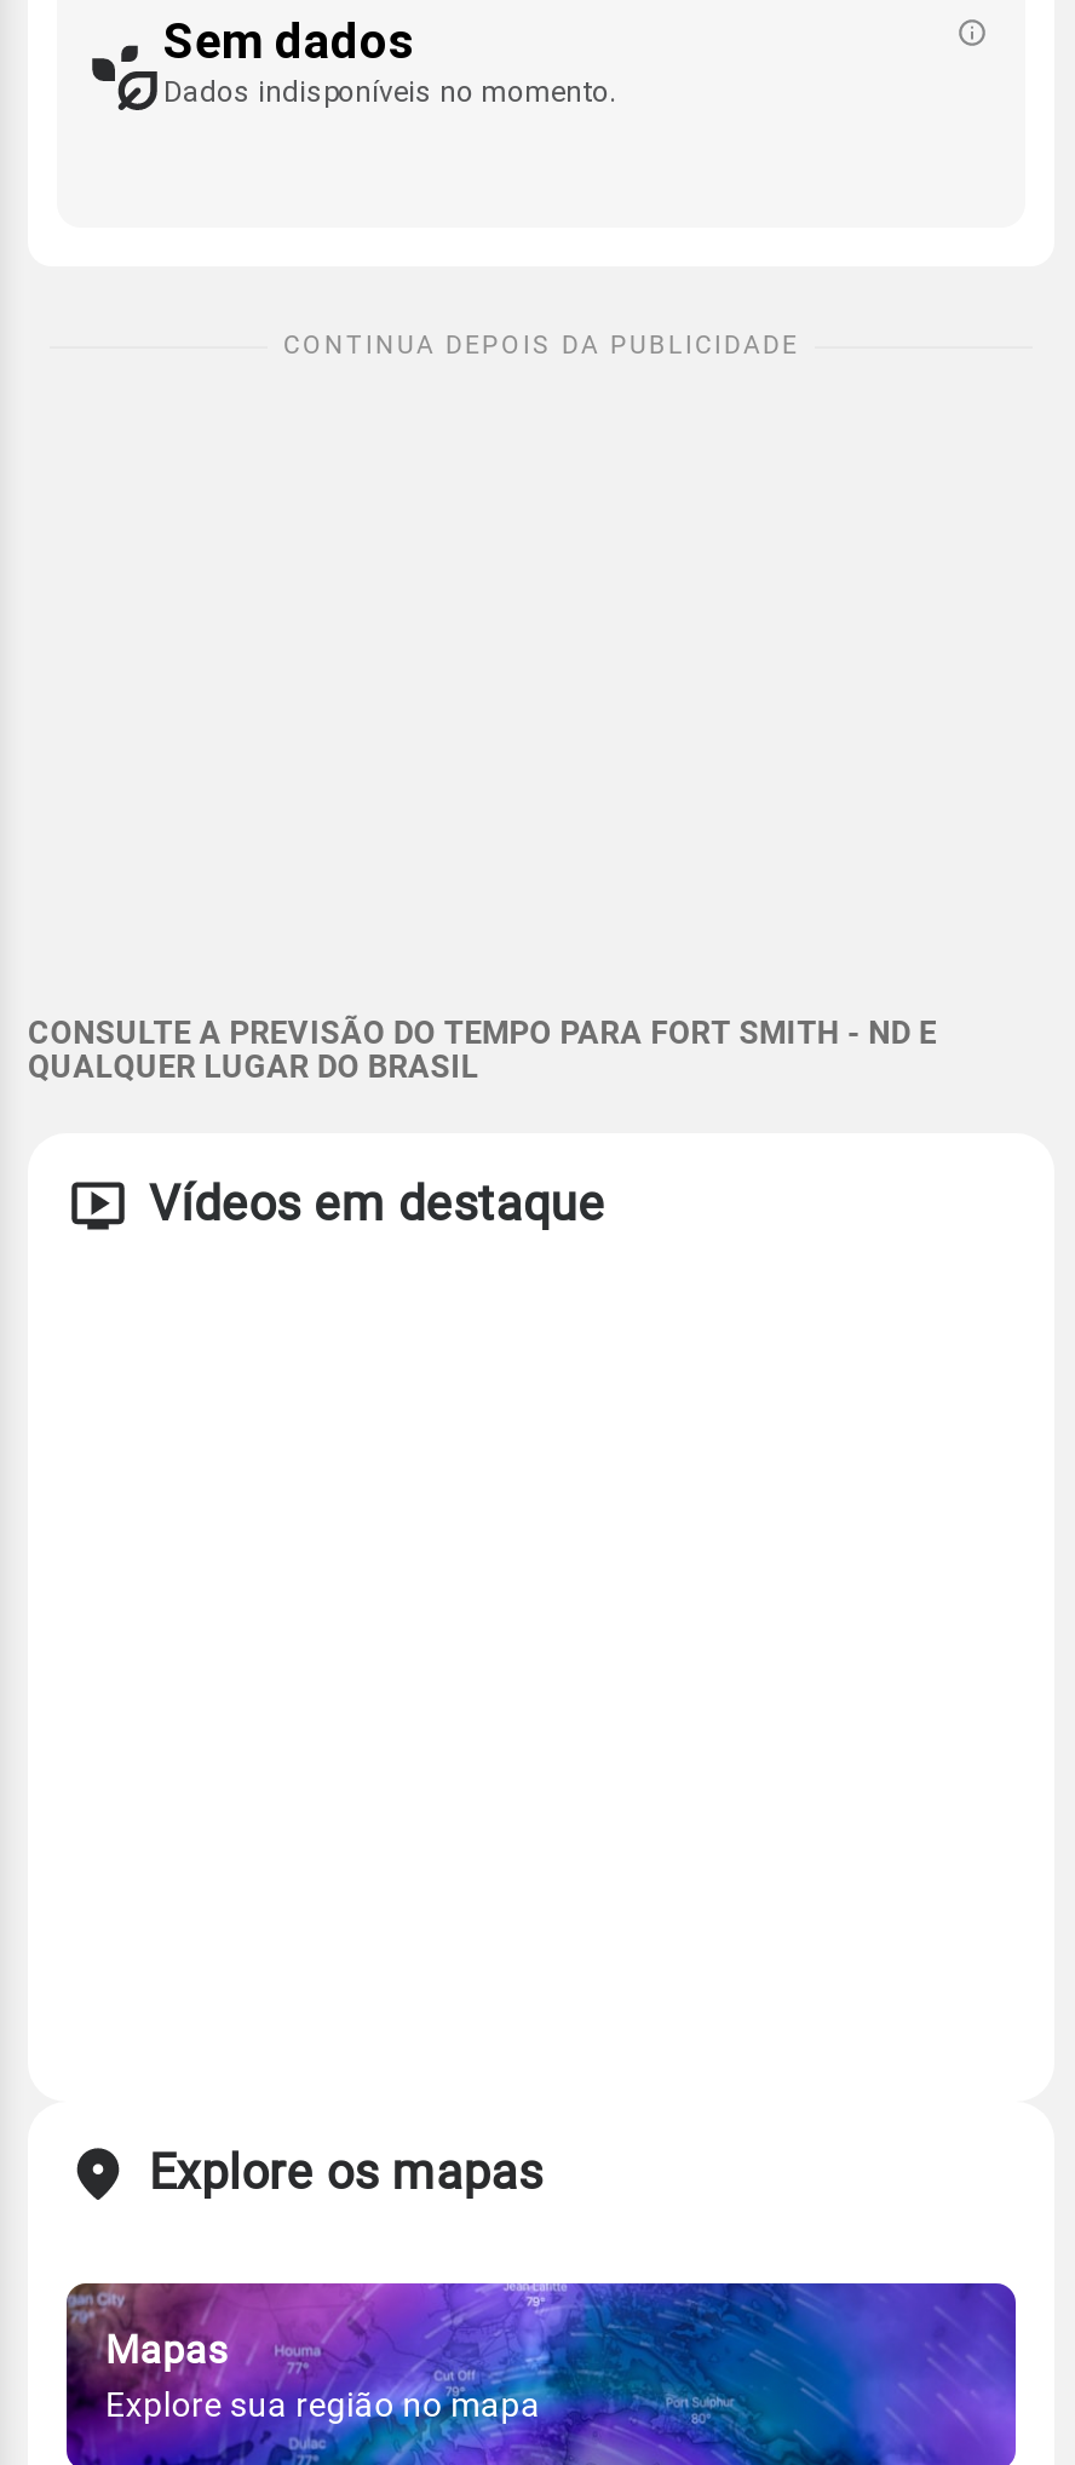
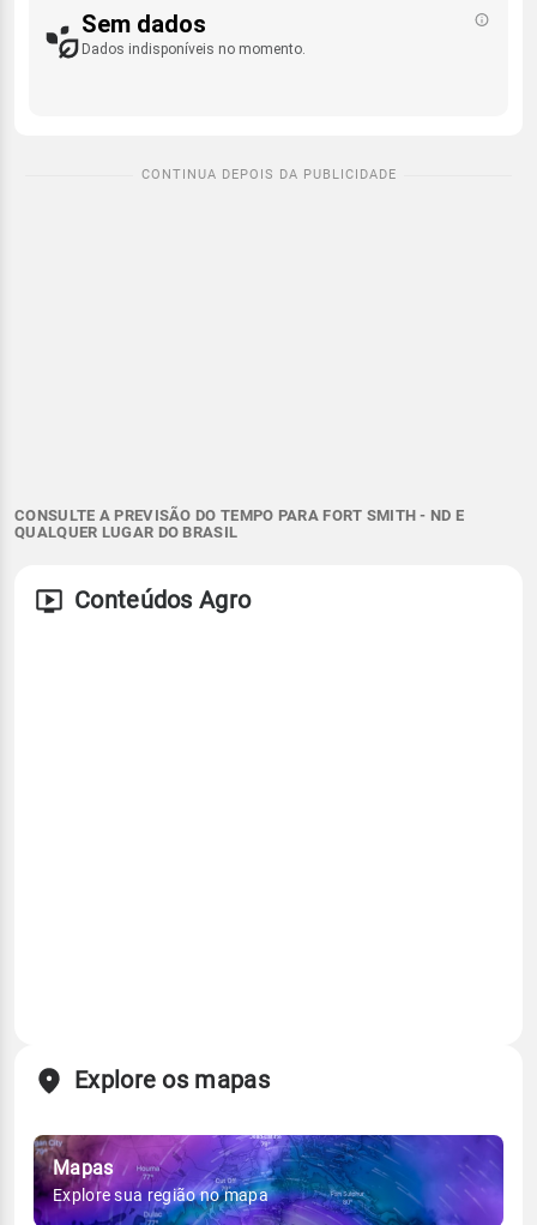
[149,1175,605,1233] Vídeos em destaque -> [74,586,251,615] Conteúdos Agro

